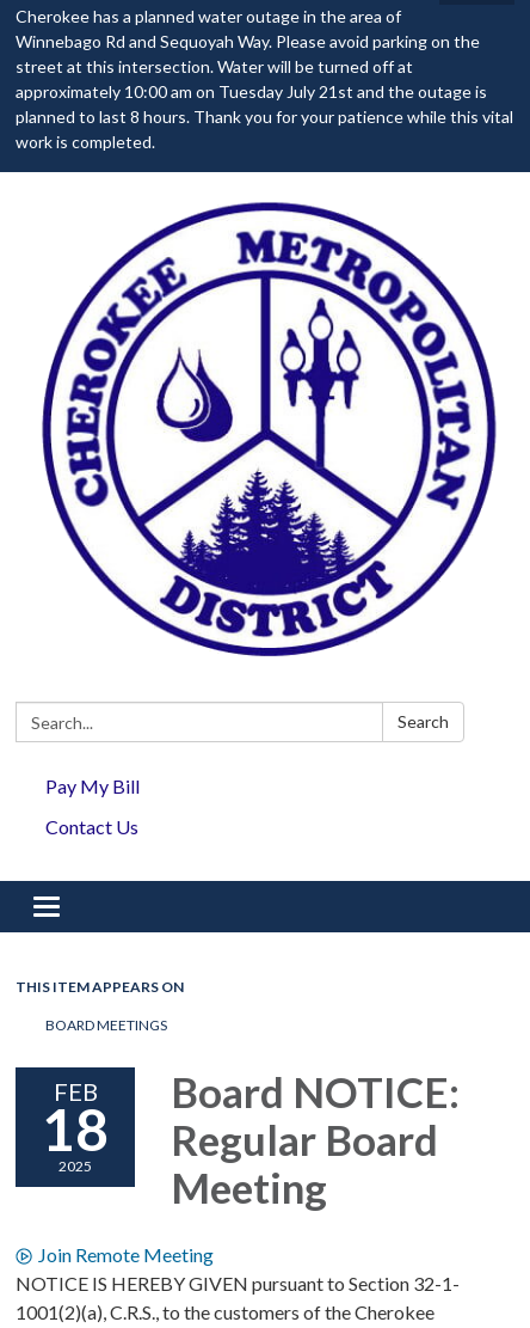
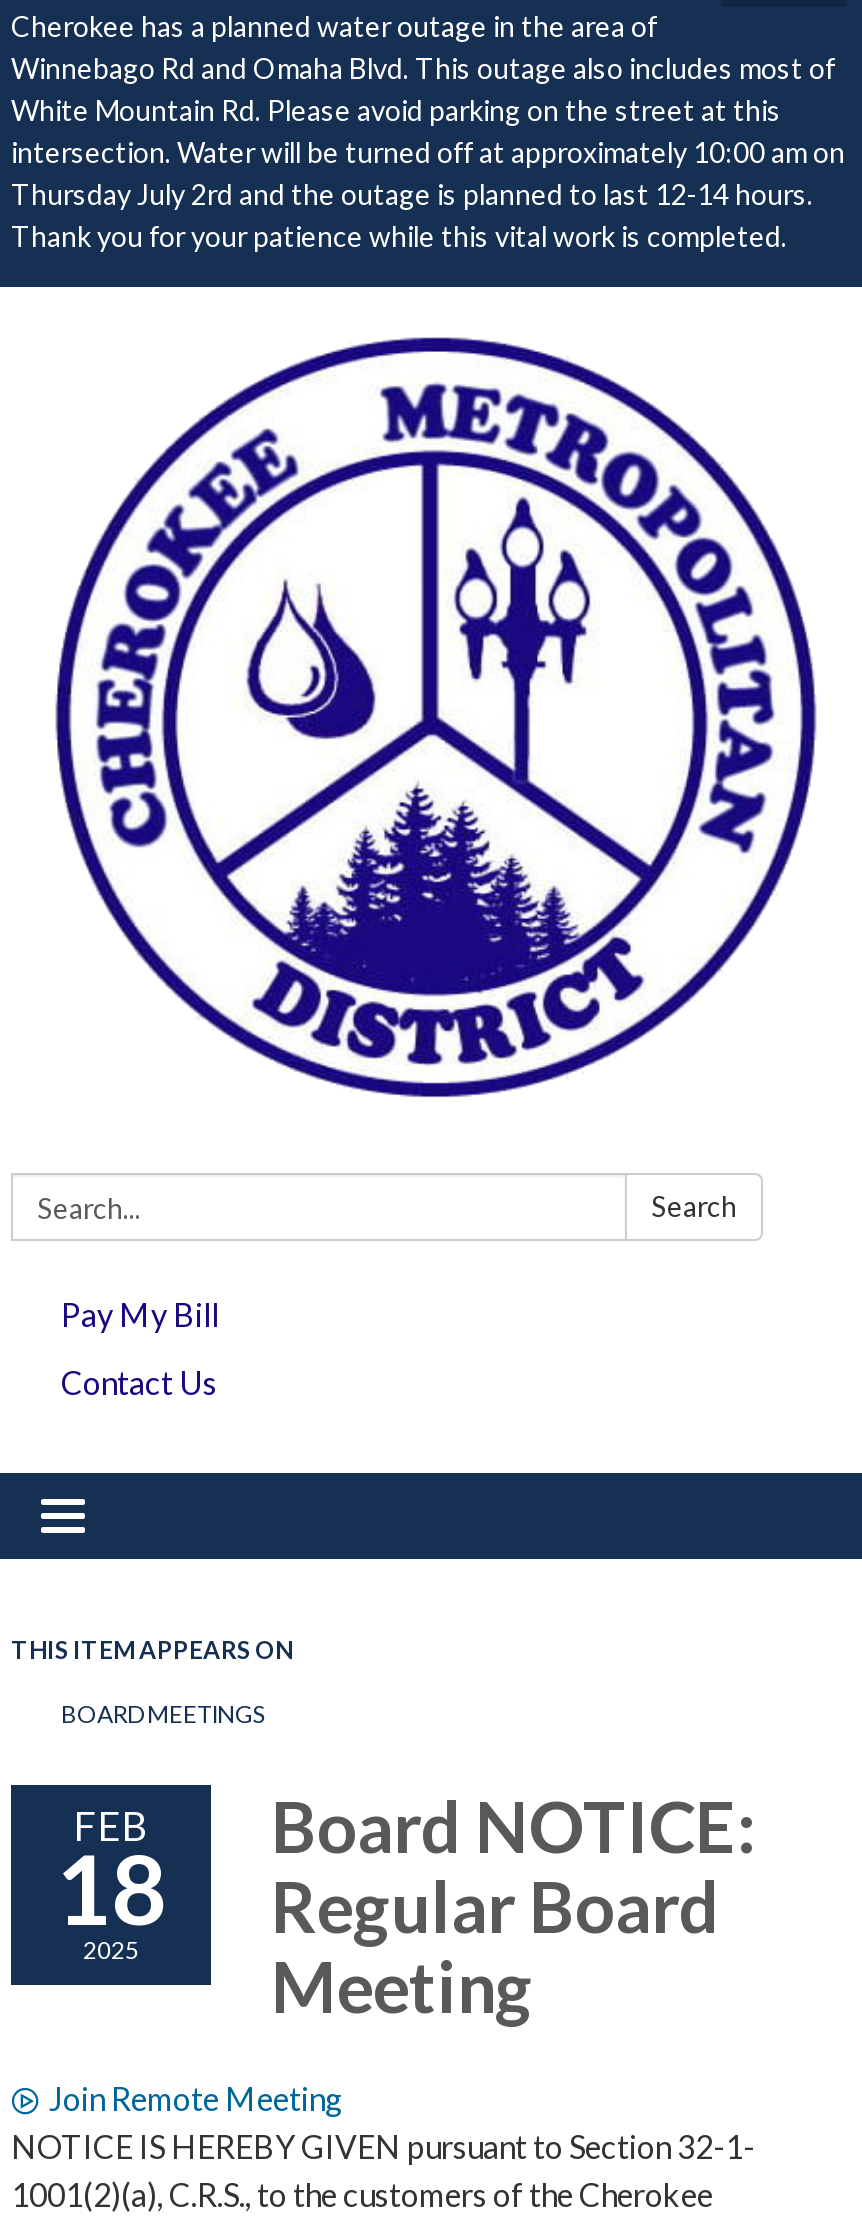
[16,31,513,152] Winnebago Rd and Sequoyah Way. Please avoid parking on the | street at this intersection. Water will be turned off at | approximately 10:00 am on Tuesday July 21st and the outage is | planned to last 8 hours. Thank you for your patience while this vital | work is completed. -> [11,51,845,253] Winnebago Rd and Omaha Blvd. This outage also includes most of | White Mountain Rd. Please avoid parking on the street at this | intersection. Water will be turned off at approximately 10:00 am on | Thursday July 2rd and the outage is planned to last 12-14 hours. | Thank you for your patience while this vital work is completed.

